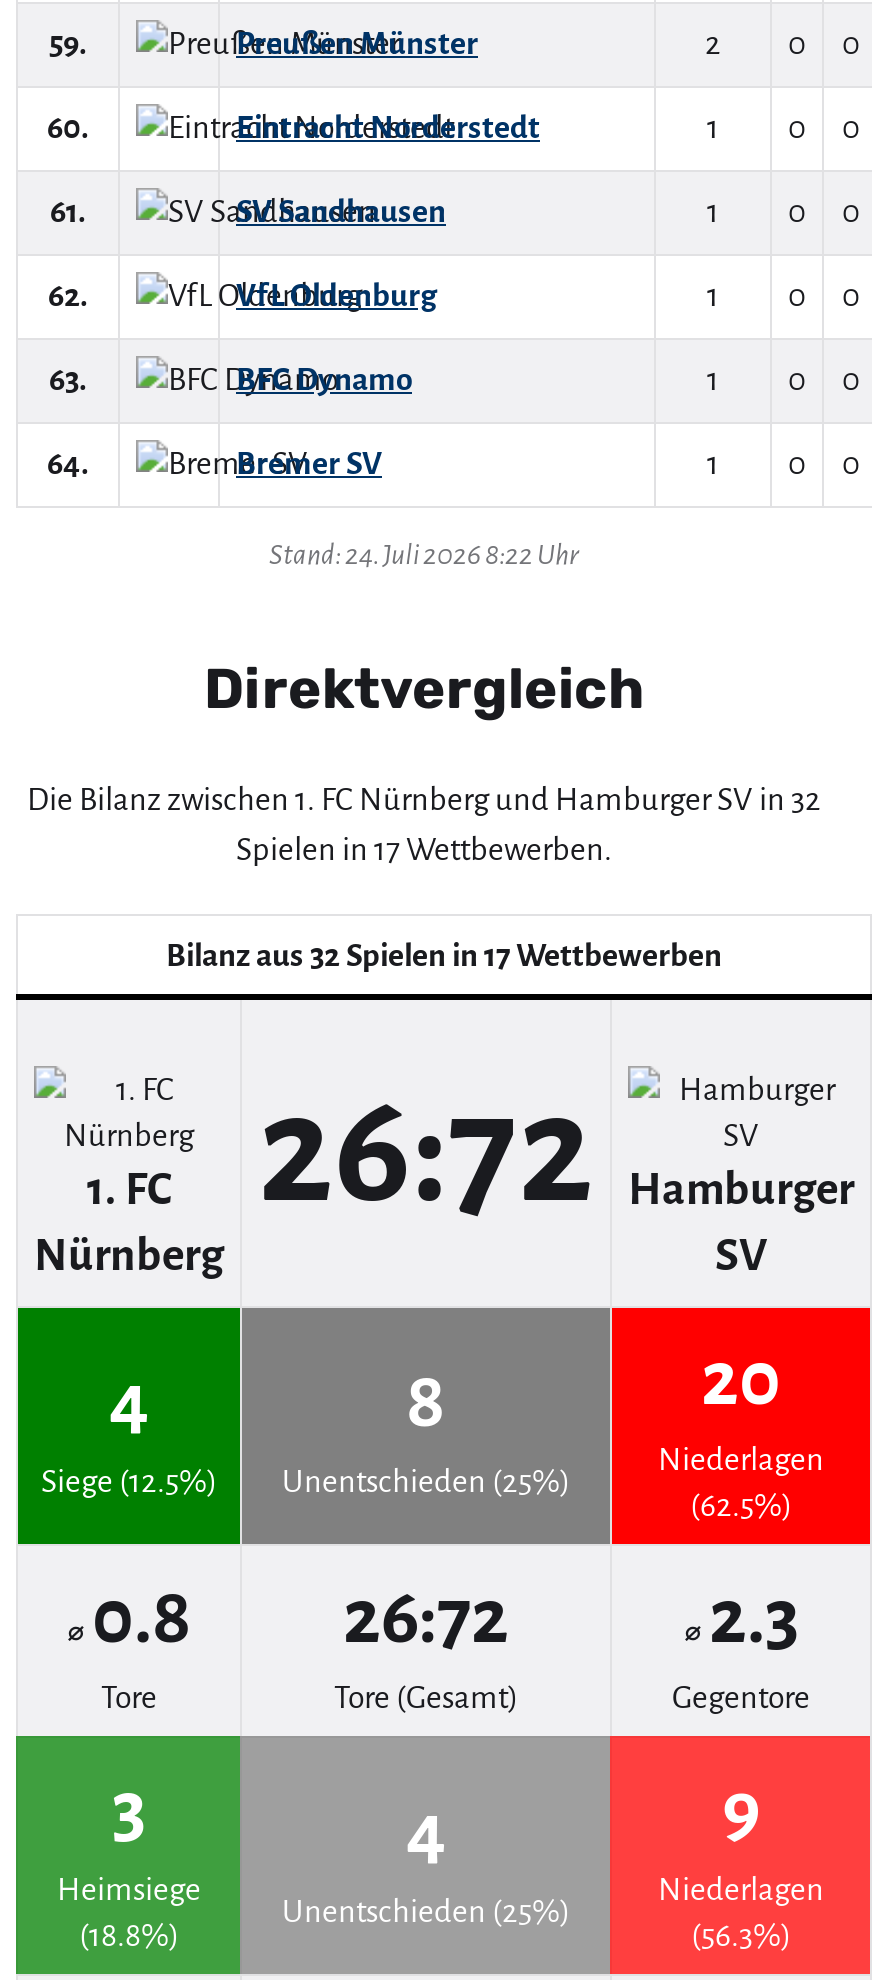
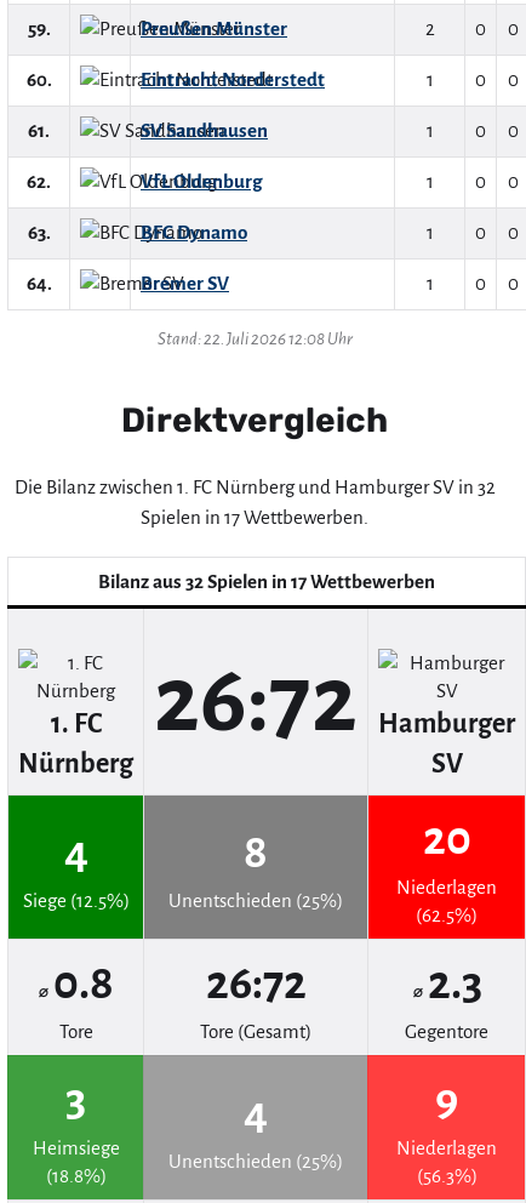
[269,540,579,570] Stand: 24. Juli 2026 8:22 Uhr -> [157,330,352,348] Stand: 22. Juli 2026 12:08 Uhr

